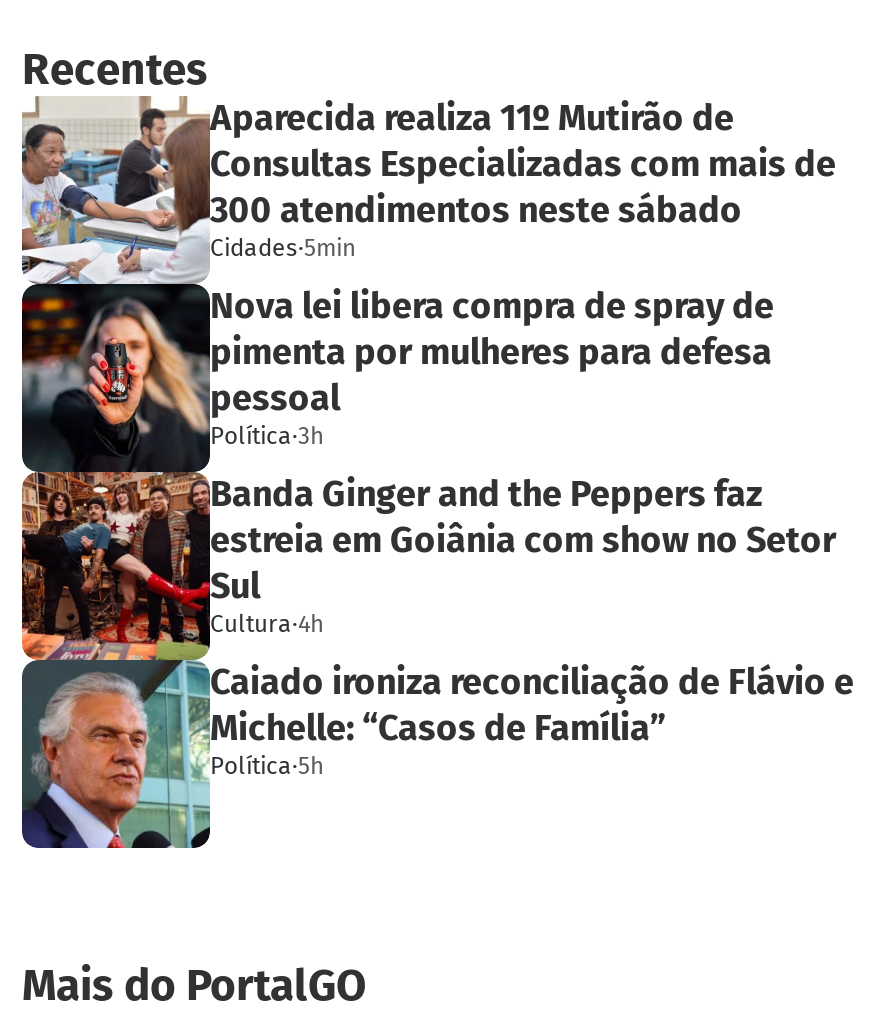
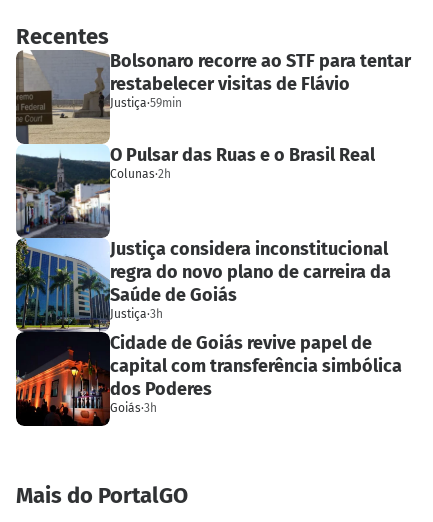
[20,95,836,851] [image] | Aparecida realiza 11º Mutirão de | Consultas Especializadas com mais de | 300 atendimentos neste sábado | Cidades·5min -> [15,50,411,427] [image] | Bolsonaro recorre ao STF para tentar | restabelecer visitas de Flávio | Justiça·59min
[210,283,774,449] Nova lei libera compra de spray de | pimenta por mulheres para defesa | pessoal | Política·3h -> [110,144,375,181] O Pulsar das Ruas e o Brasil Real | Colunas·2h
[210,471,836,637] Banda Ginger and the Peppers faz | estreia em Goiânia com show no Setor | Sul | Cultura·4h -> [110,238,391,321] Justiça considera inconstitucional | regra do novo plano de carreira da | Saúde de Goiás | Justiça·3h
[210,659,854,779] Caiado ironiza reconciliação de Flávio e | Michelle: “Casos de Família” | Política·5h -> [110,332,402,415] Cidade de Goiás revive papel de | capital com transferência simbólica | dos Poderes | Goiás·3h

